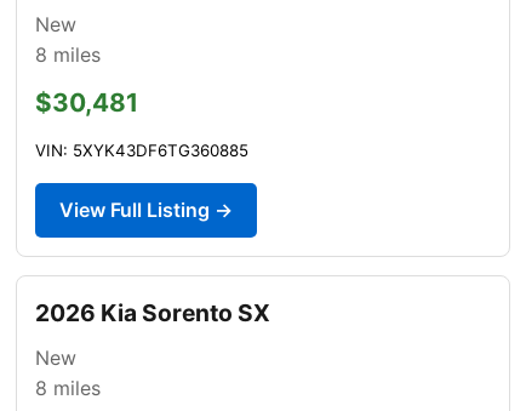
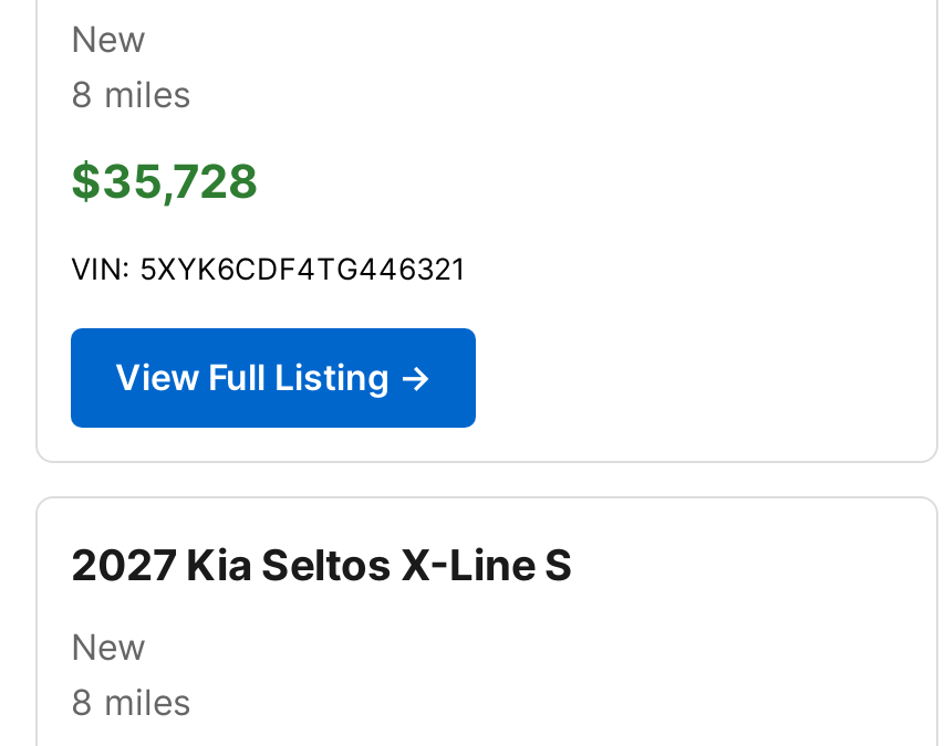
[35,87,138,117] $30,481 -> [71,153,259,209] $35,728
[35,141,248,160] VIN: 5XYK43DF6TG360885 -> [71,251,465,286] VIN: 5XYK6CDF4TG446321
[35,298,270,327] 2026 Kia Sorento SX -> [71,538,573,591] 2027 Kia Seltos X-Line S

